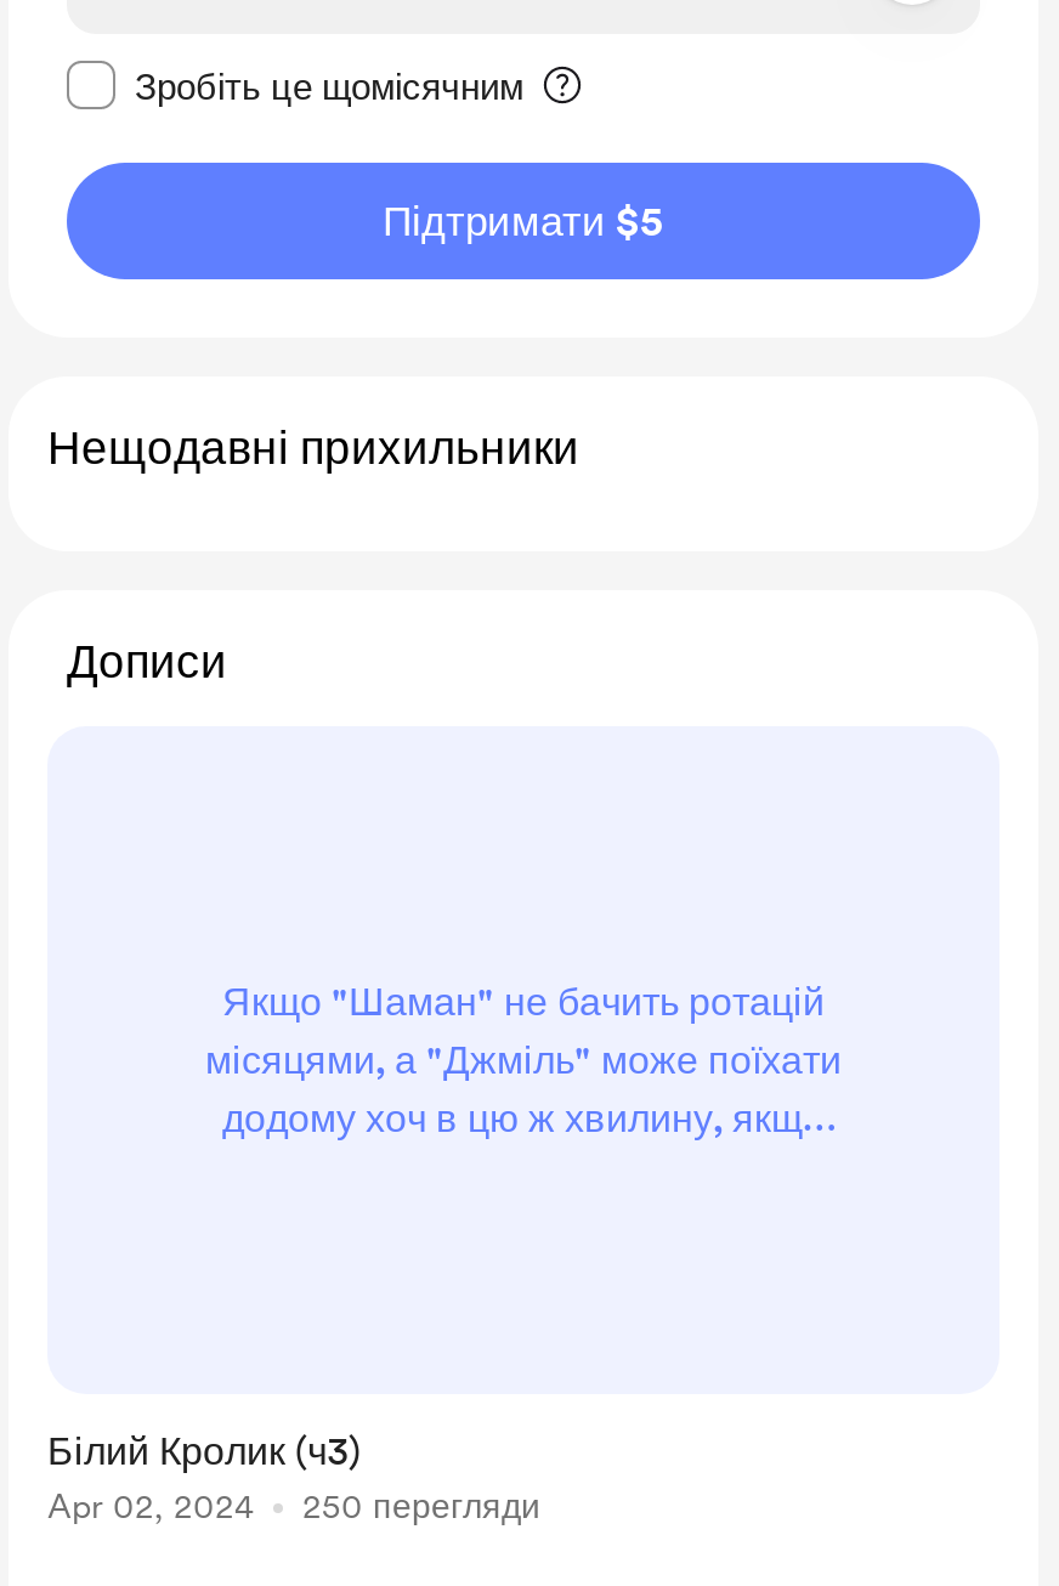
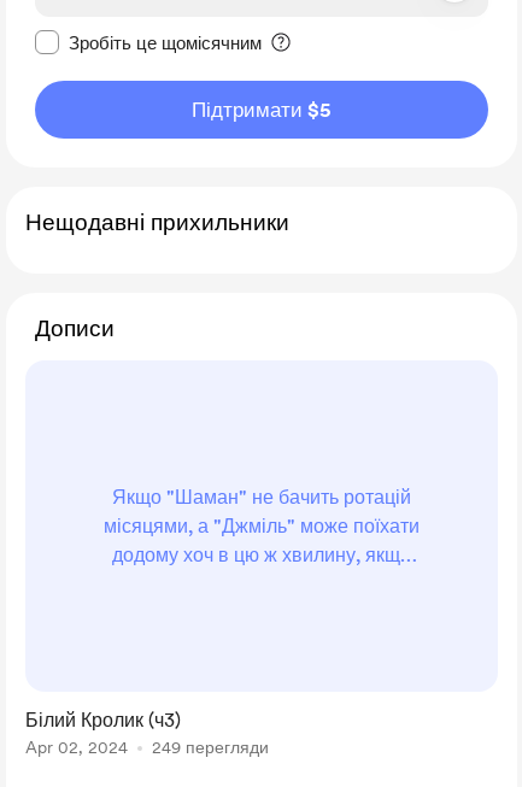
[47,1486,540,1525] Apr 02, 2024 250 перегляди -> [25,738,269,757] Apr 02, 2024 249 перегляди

